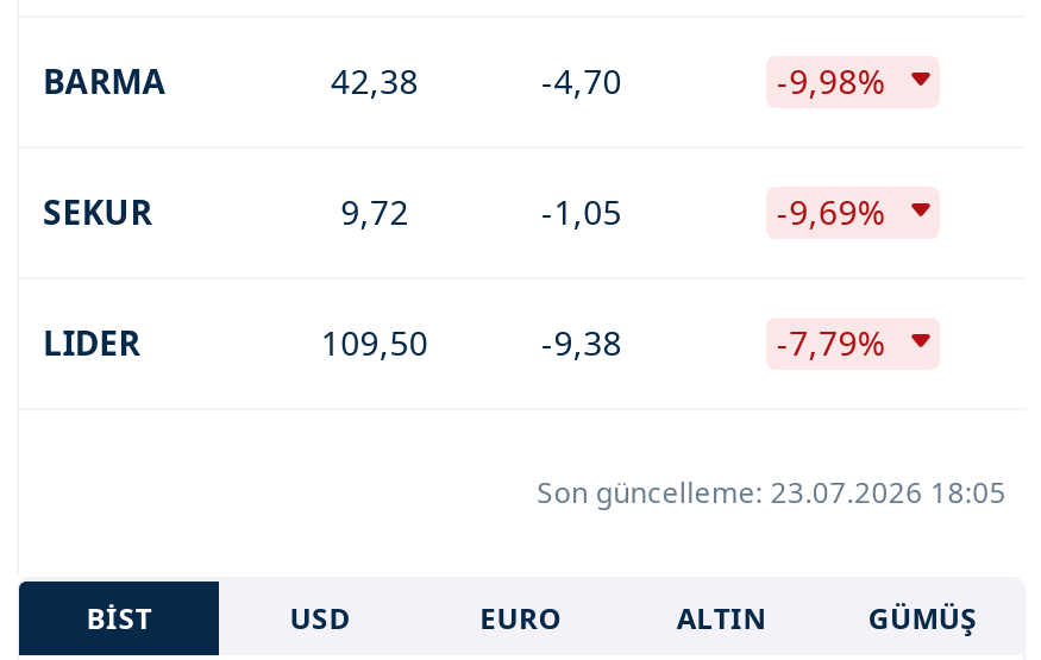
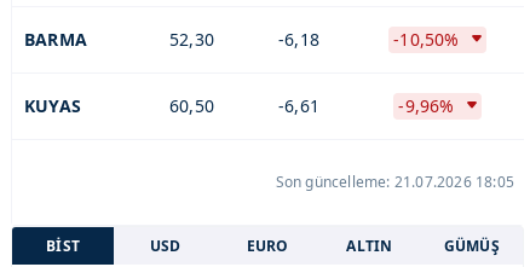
[43,58,1006,513] 42,38 | -4,70 | -9,98% | SEKUR | 9,72 | -1,05 | -9,69% | LIDER | 109,50 | -9,38 | -7,79% | Son güncelleme: 23.07.2026 18:05 -> [24,28,514,192] 52,30 | -6,18 | -10,50% | KUYAS | 60,50 | -6,61 | -9,96% | Son güncelleme: 21.07.2026 18:05

